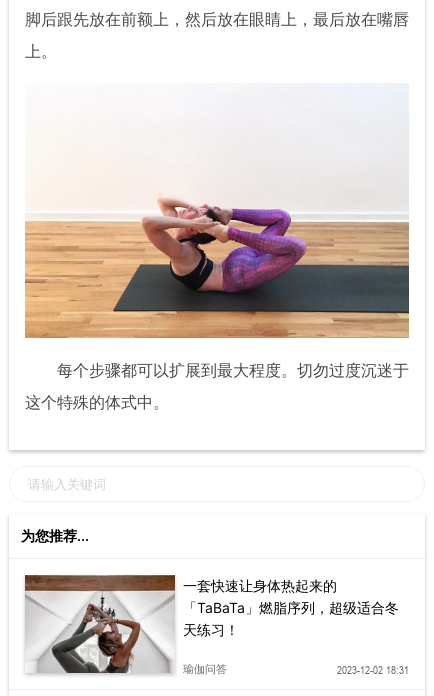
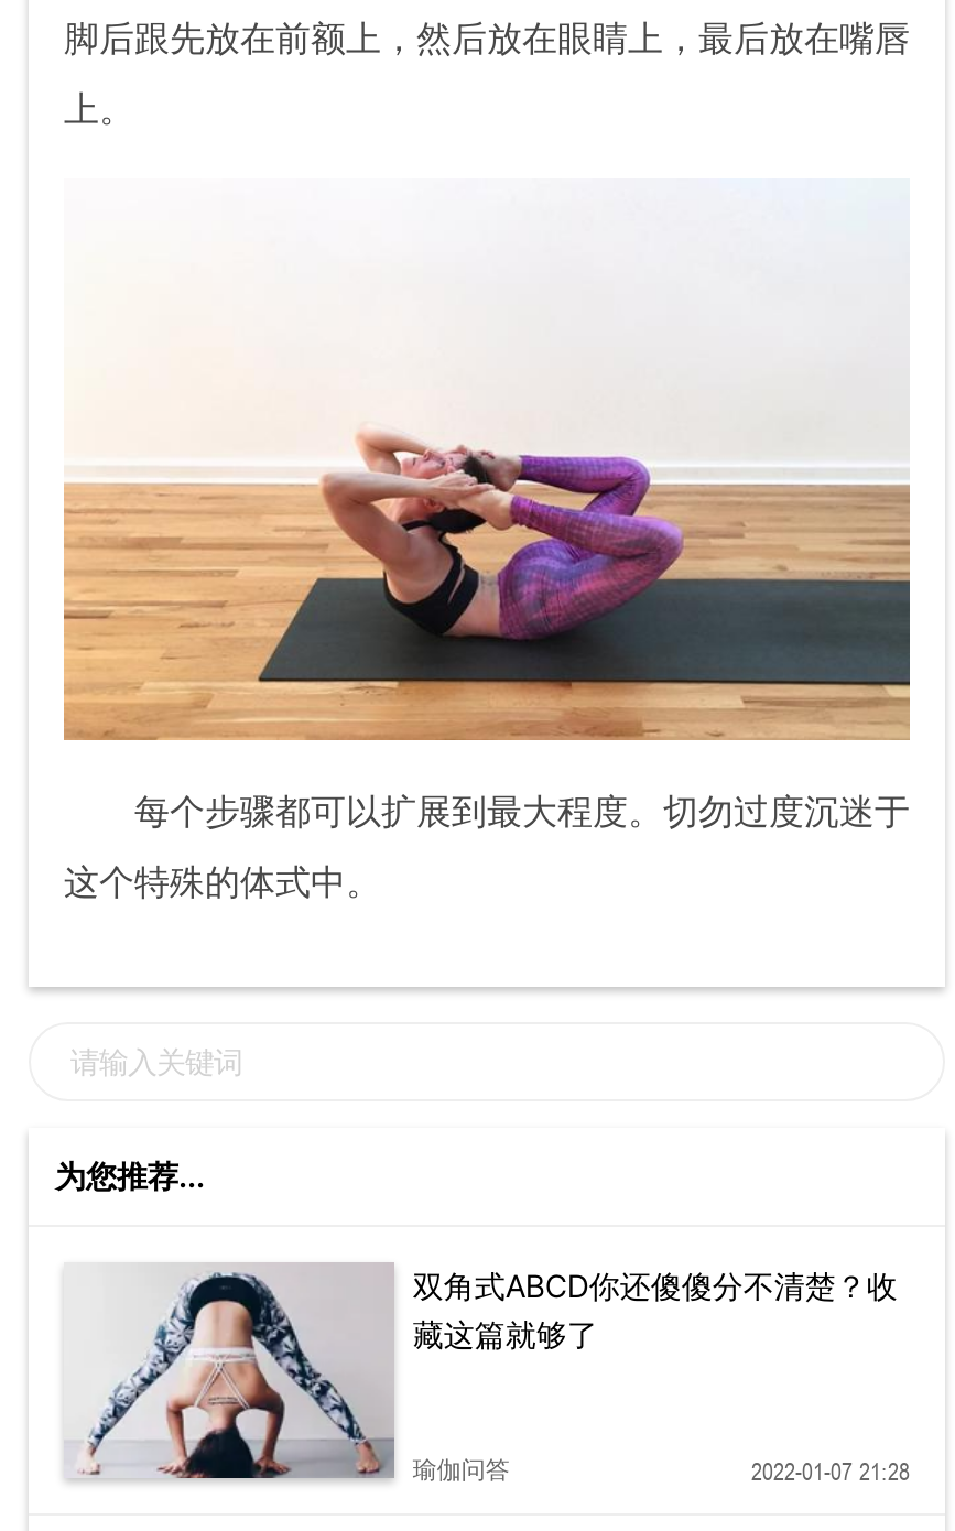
[24,574,399,674] [image] | 一套快速让身体热起来的 | 「TaBaTa」燃脂序列，超级适合冬 | 天练习！ -> [64,1262,898,1480] [image] | 双角式ABCD你还傻傻分不清楚？收 | 藏这篇就够了
[337,662,409,677] 2023-12-02 18:31 -> [751,1454,910,1487] 2022-01-07 21:28

